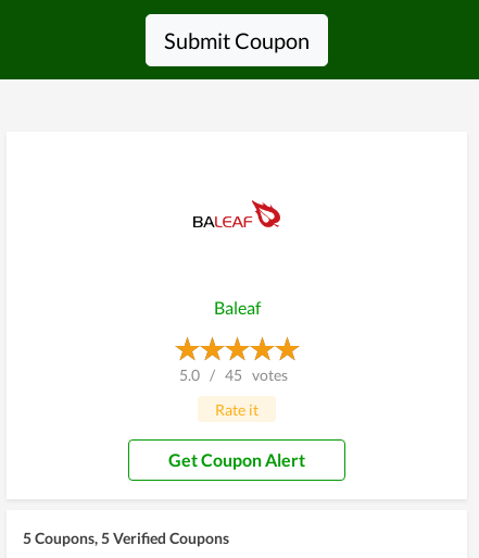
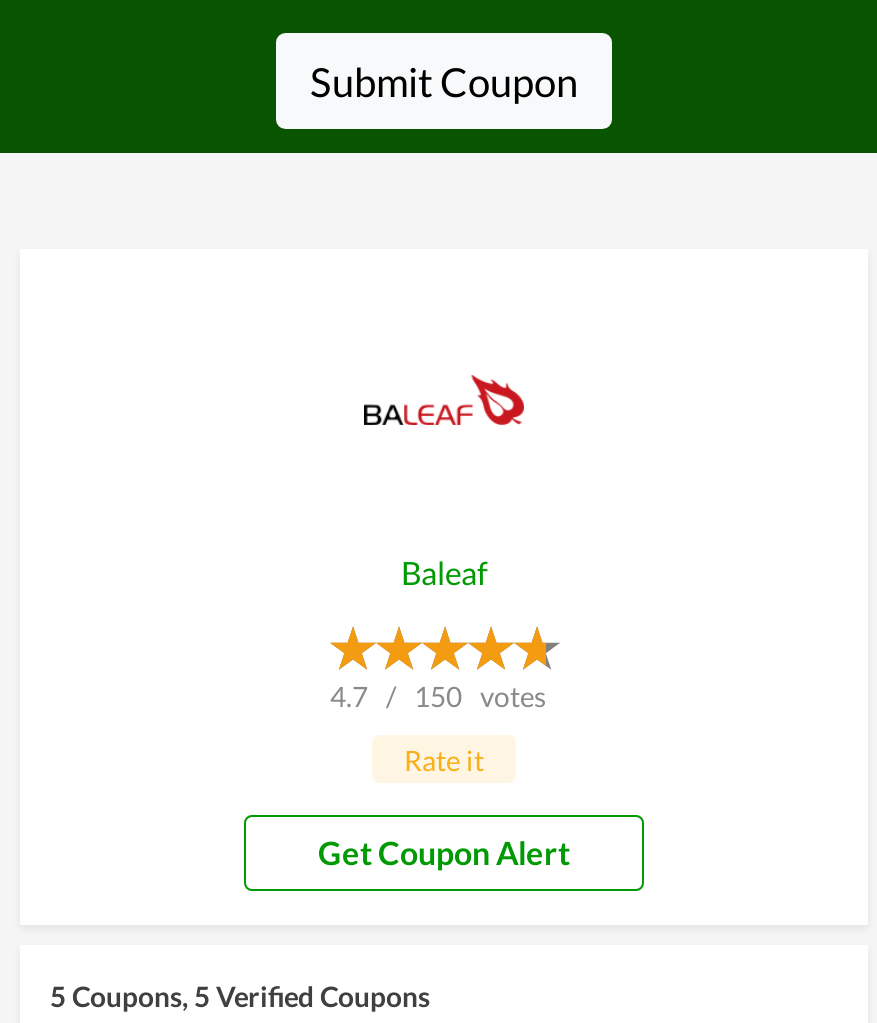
[179,366,294,385] 5.0 / 45 votes -> [330,680,558,714] 4.7 / 150 votes

